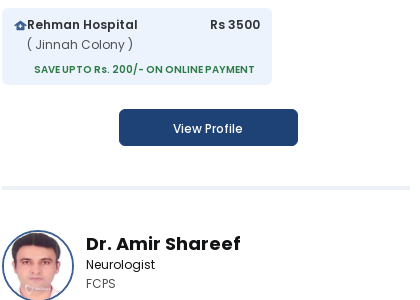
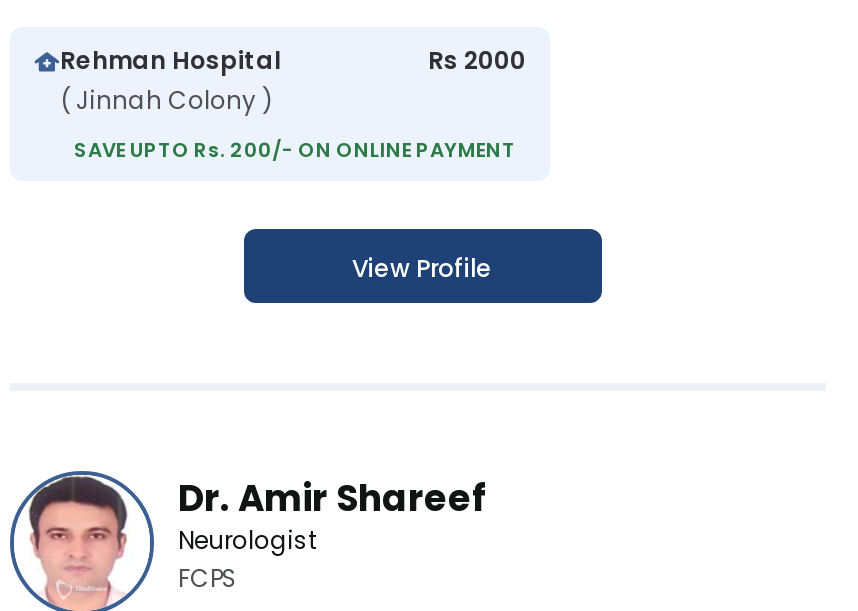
[210,16,260,33] Rs 3500 -> [428,43,526,77] Rs 2000

